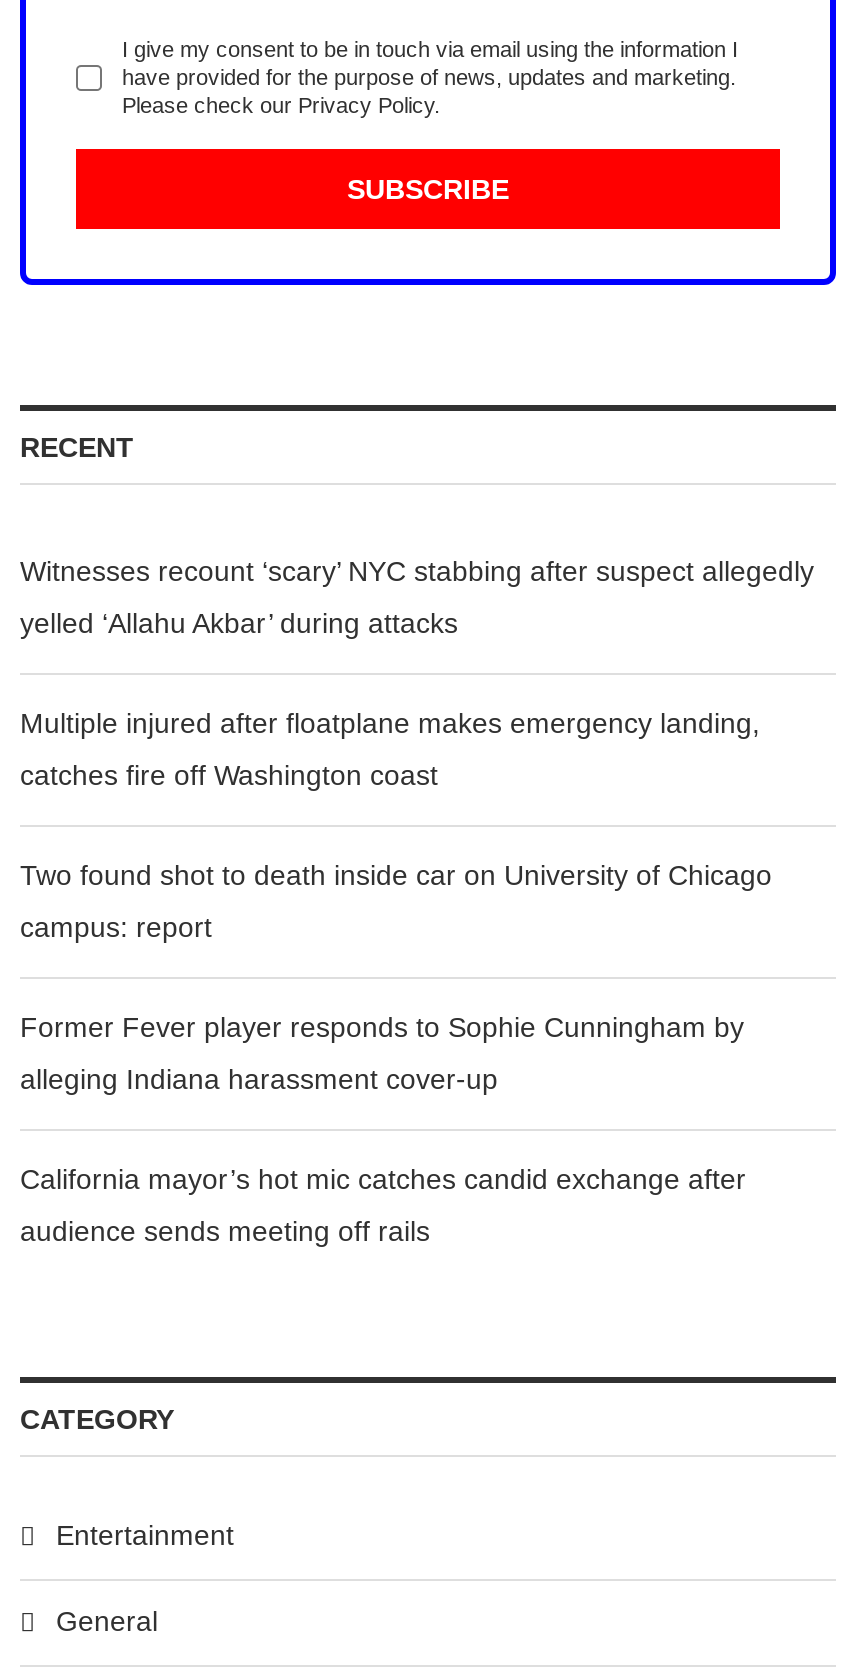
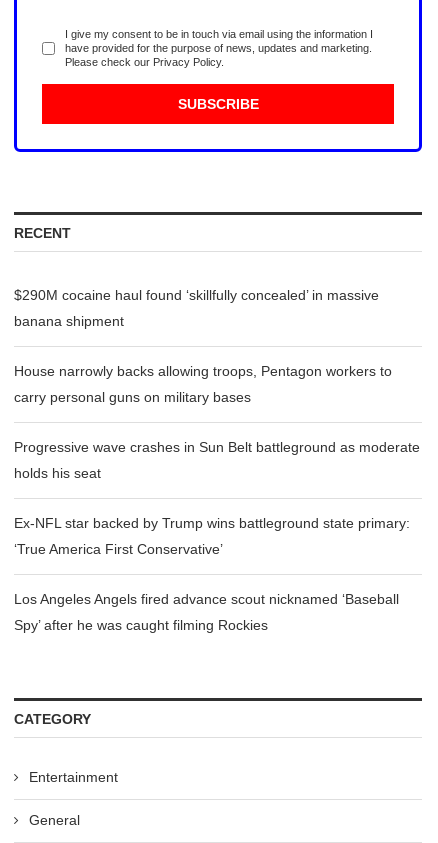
[20,555,814,587] Witnesses recount ‘scary’ NYC stabbing after suspect allegedly -> [14,287,379,303] $290M cocaine haul found ‘skillfully concealed’ in massive
[20,607,458,639] yelled ‘Allahu Akbar’ during attacks -> [14,313,124,329] banana shipment
[20,707,760,739] Multiple injured after floatplane makes emergency landing, -> [14,363,392,379] House narrowly backs allowing troops, Pentagon workers to
[20,759,438,791] catches fire off Washington coast -> [14,389,251,405] carry personal guns on military bases
[20,859,772,891] Two found shot to death inside car on University of Chicago -> [14,439,420,455] Progressive wave crashes in Sun Belt battleground as moderate
[20,911,212,943] campus: report -> [14,465,101,481] holds his seat
[20,1011,744,1043] Former Fever player responds to Sophie Cunningham by -> [14,515,410,531] Ex-NFL star backed by Trump wins battleground state primary:
[20,1063,498,1095] alleging Indiana harassment cover-up -> [14,541,223,557] ‘True America First Conservative’
[20,1163,746,1195] California mayor’s hot mic catches candid exchange after -> [14,591,399,607] Los Angeles Angels fired advance scout nicknamed ‘Baseball
[20,1215,430,1247] audience sends meeting off rails -> [14,617,268,633] Spy’ after he was caught filming Rockies

